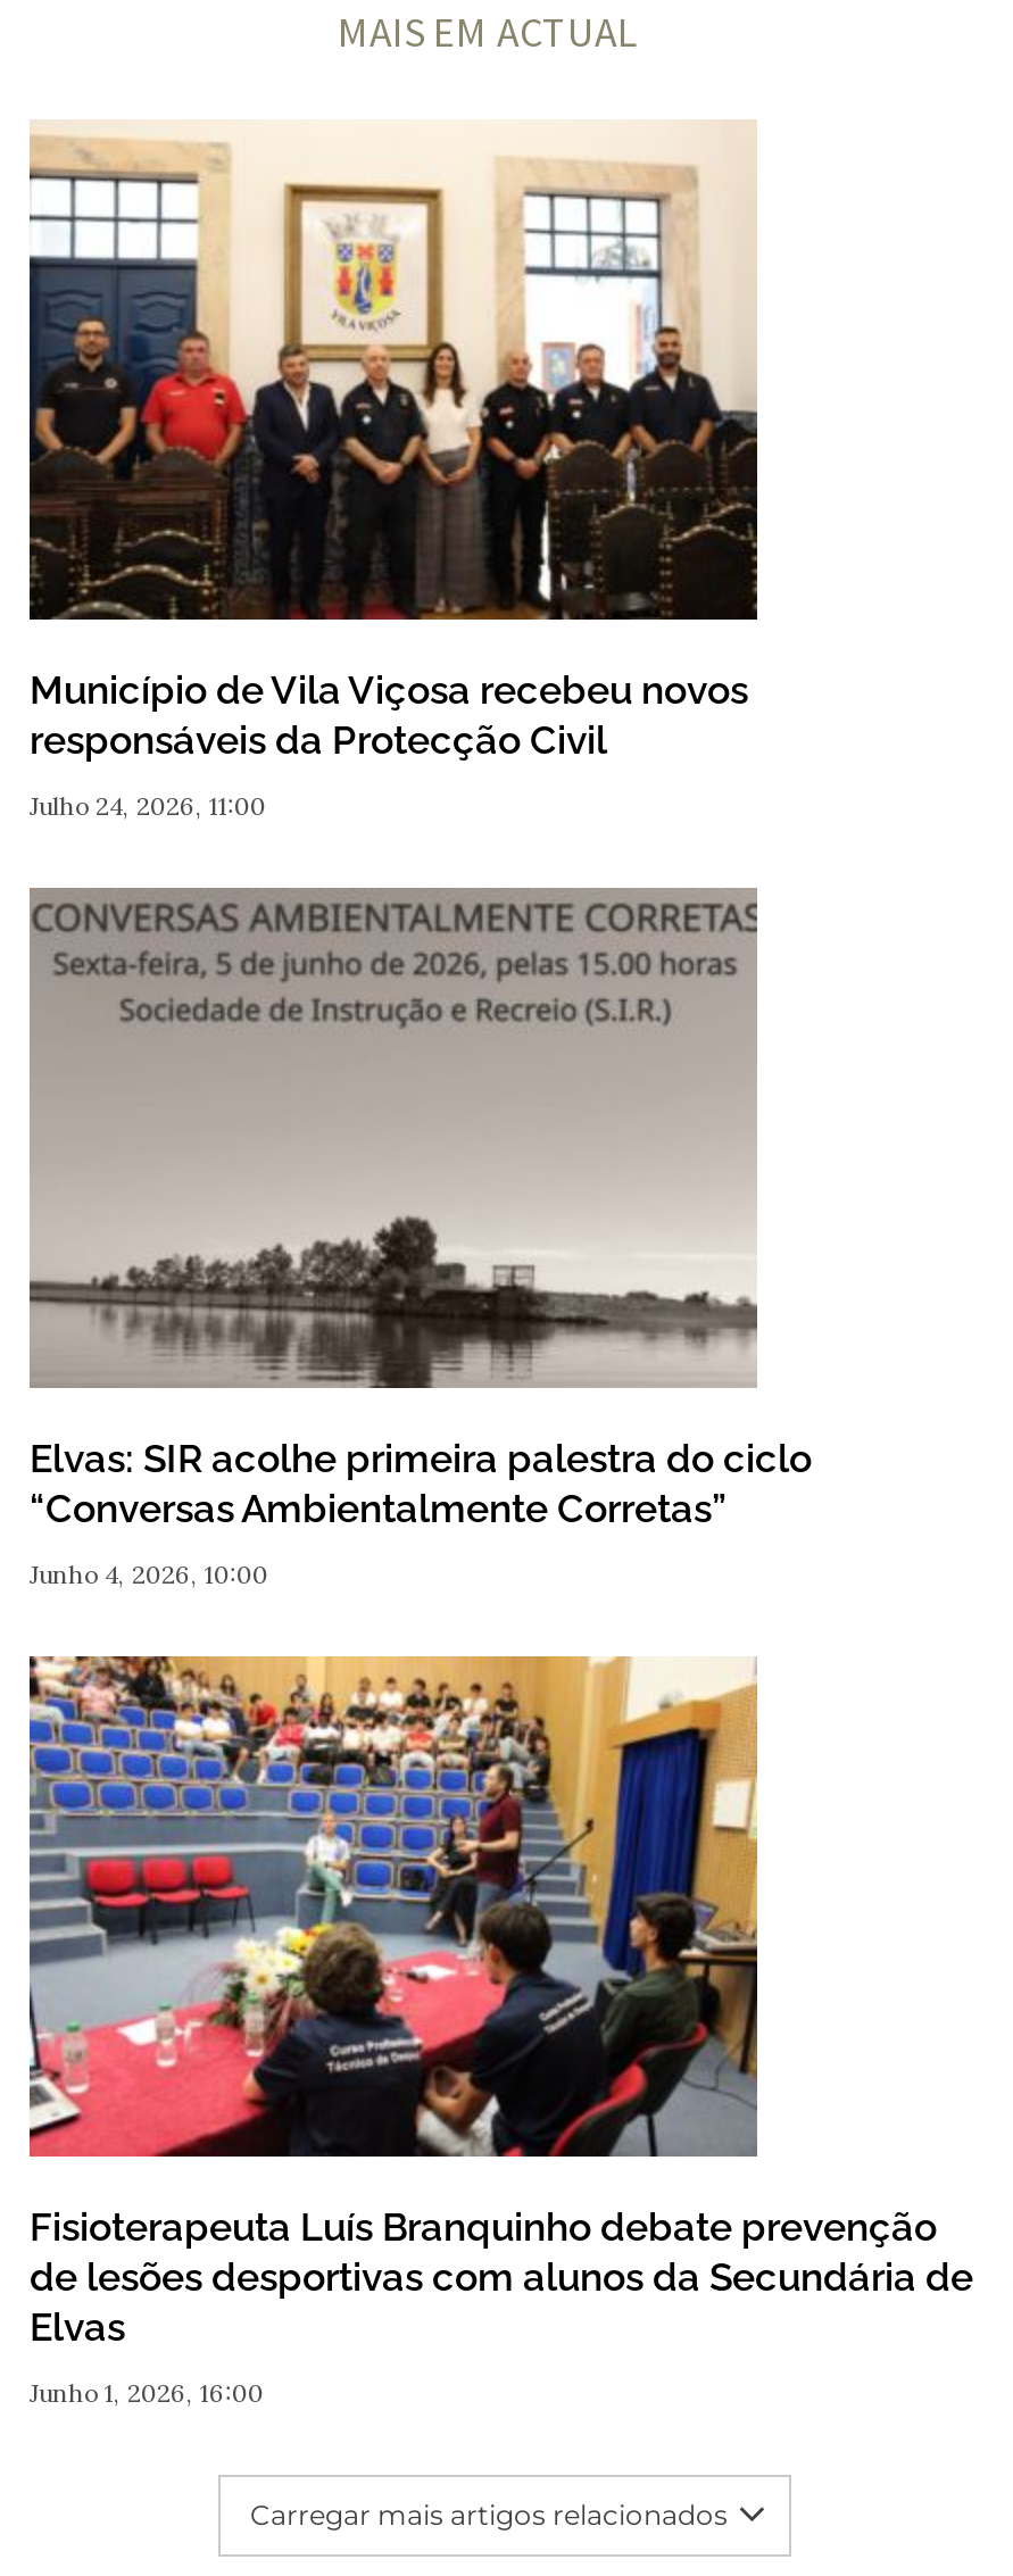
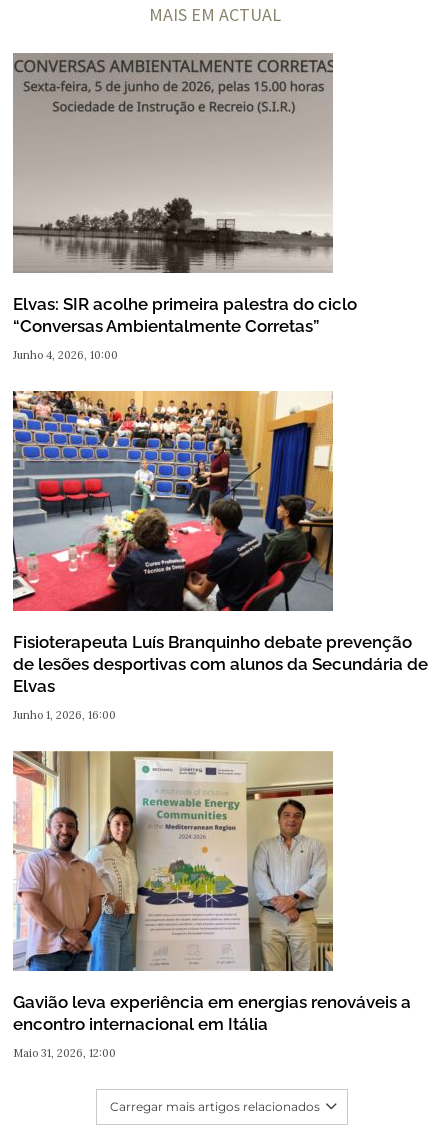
[27,123,759,822] [image] | Município de Vila Viçosa recebeu novos | responsáveis da Protecção Civil | Julho 24, 2026, 11:00 -> none
moved [30,891,759,1034] -> [13,54,334,117]: [image]
moved [30,1214,973,2409] -> [13,196,428,721]: [image] | Elvas: SIR acolhe primeira palestra do ciclo | “Conversas Ambientalmente Corretas” | Junho 4, 2026, 10:00 | Fisioterapeuta Luís Branquinho debate prevenção | de lesões desportivas com alunos da Secundária de | Elvas | Junho 1, 2026, 16:00
none -> [12,750,411,1059] [image] | Gavião leva experiência em energias renováveis a | encontro internacional em Itália | Maio 31, 2026, 12:00

